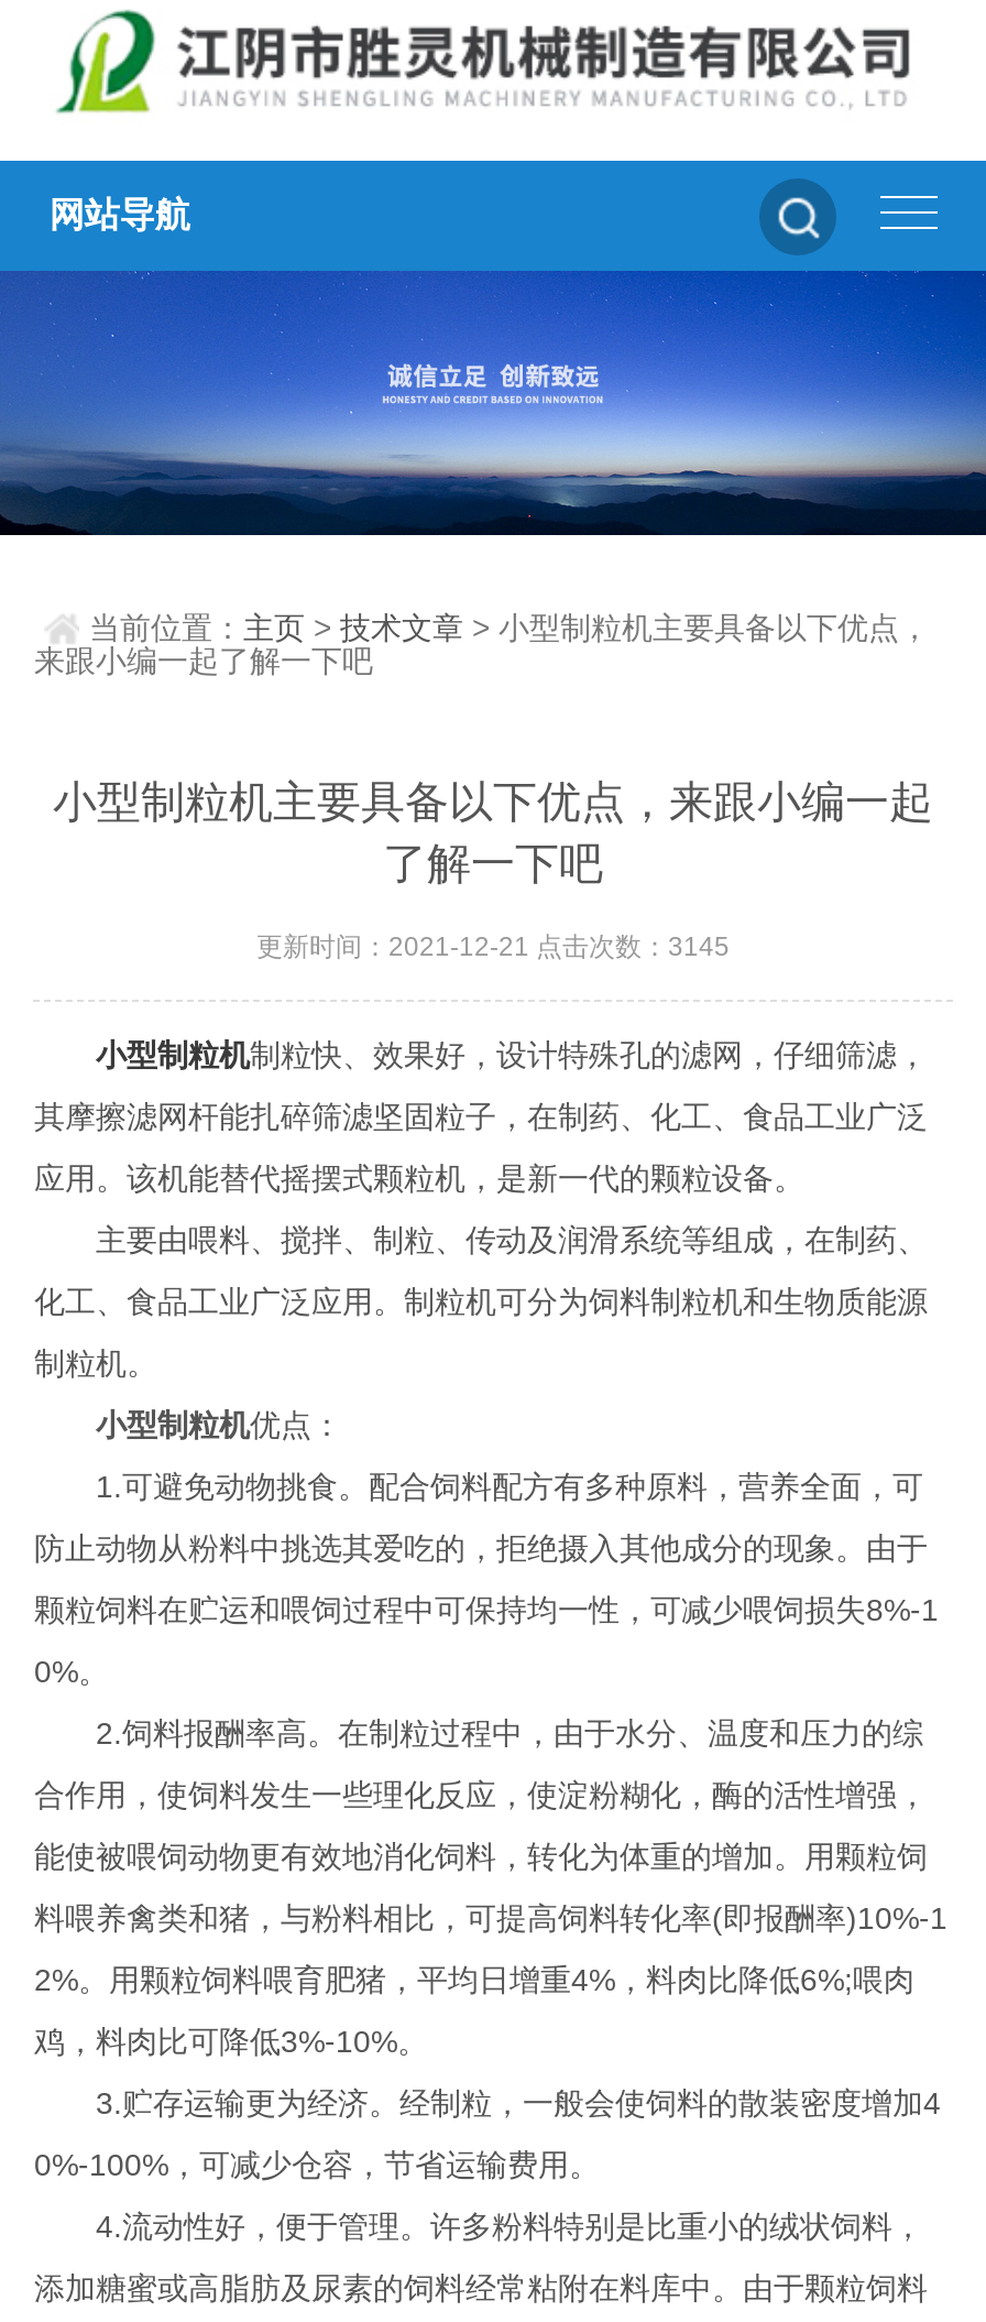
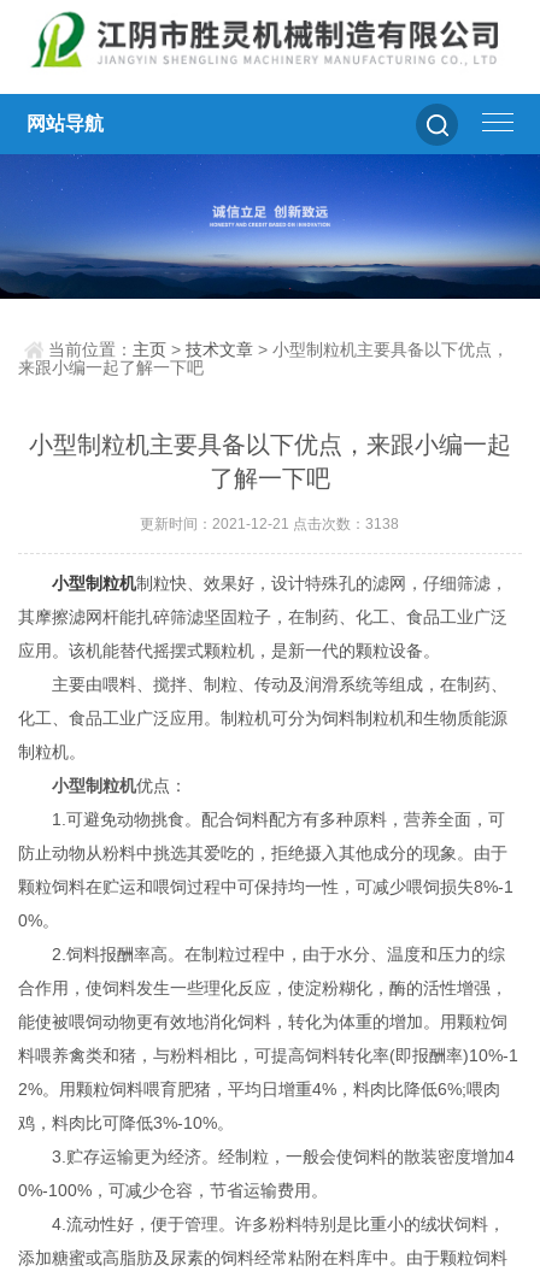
[256,931,730,962] 更新时间：2021-12-21 点击次数：3145 -> [140,515,400,532] 更新时间：2021-12-21 点击次数：3138

